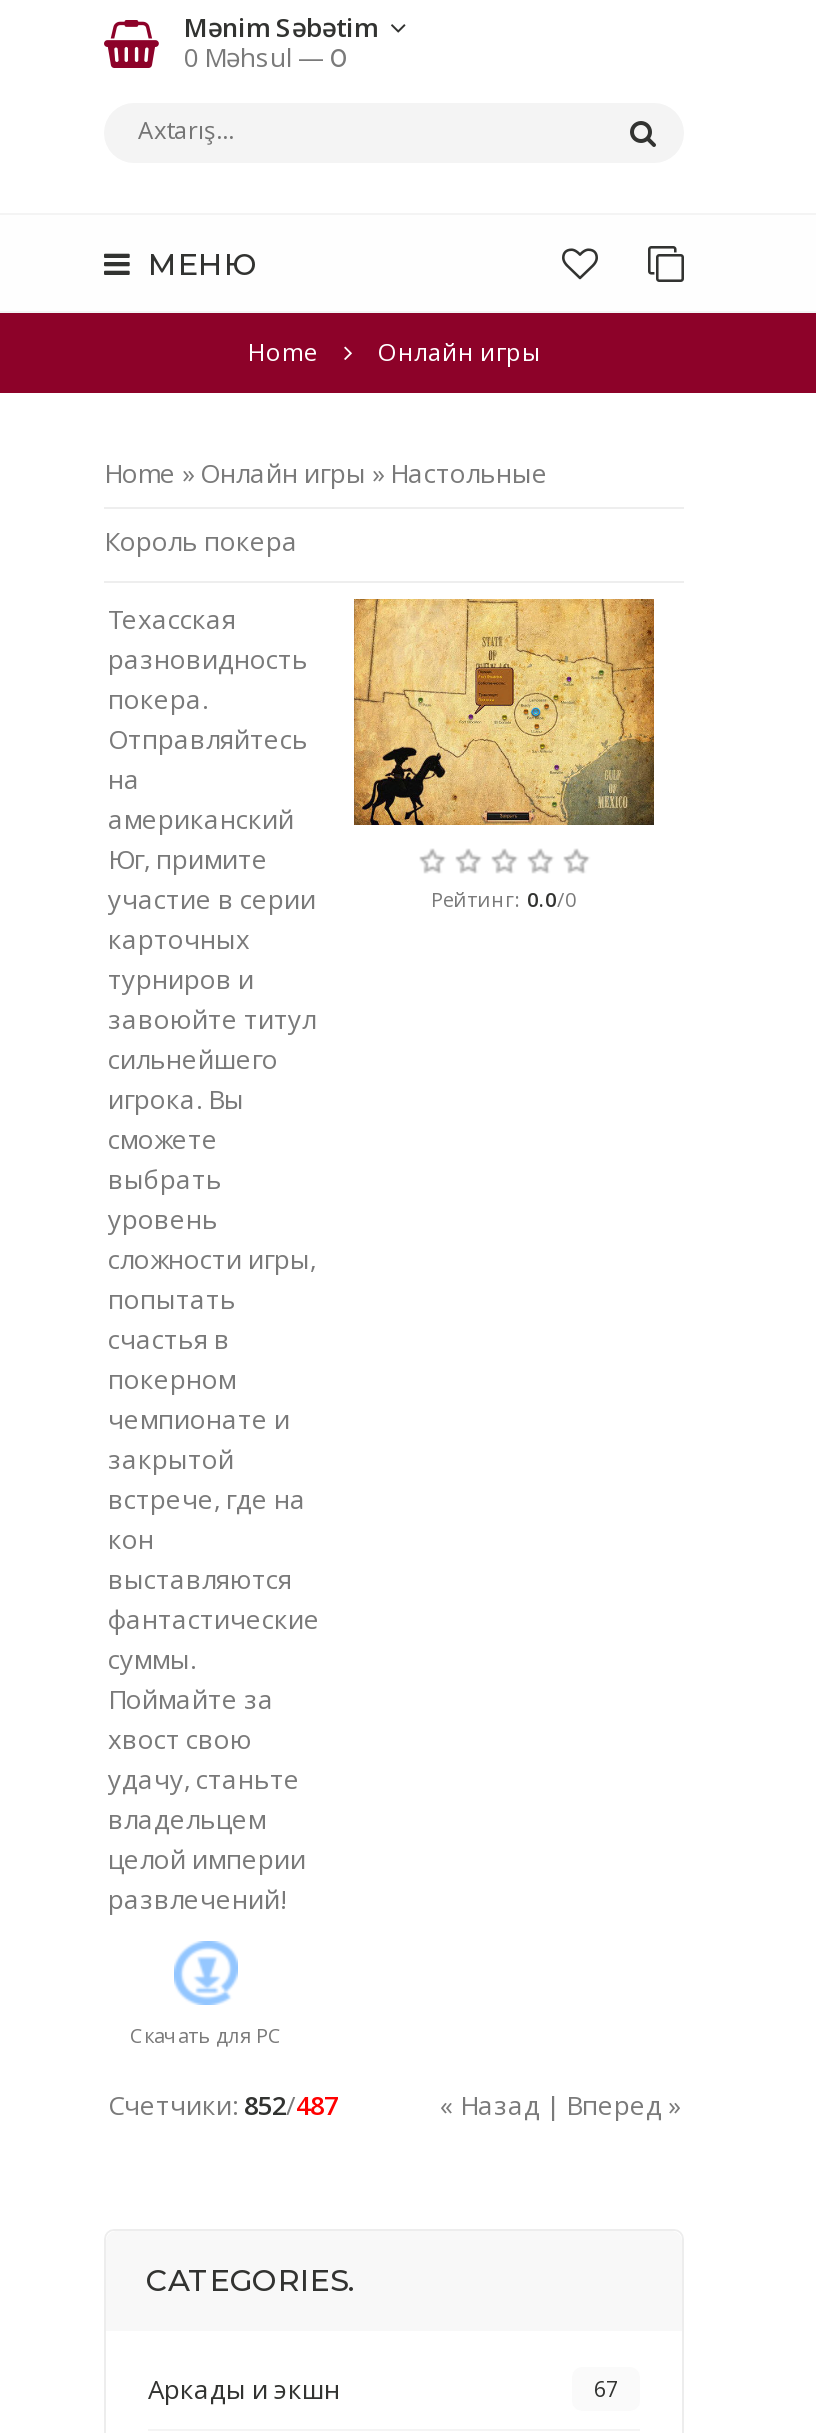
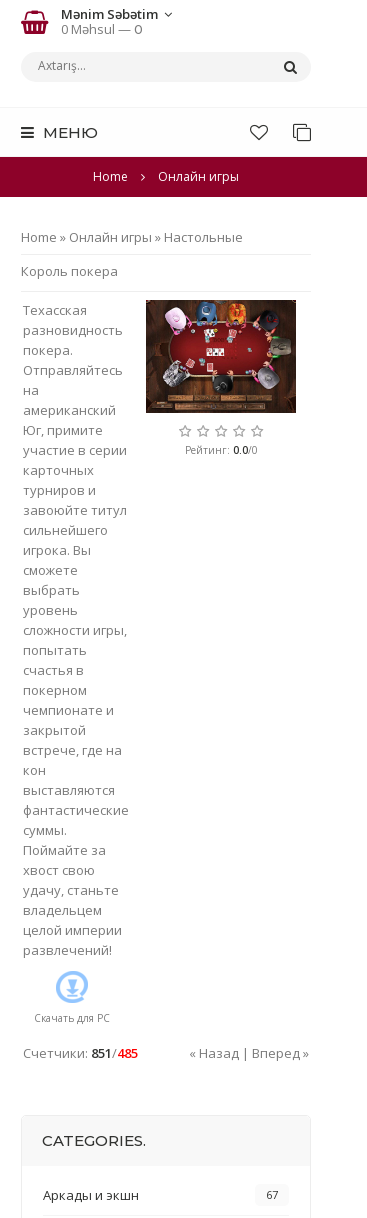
[352,597,656,827] [image] -> [145,299,297,414] [image]
[108,2087,338,2123] Счетчики: 852/487 -> [23,1044,138,1062] Счетчики: 851/485

